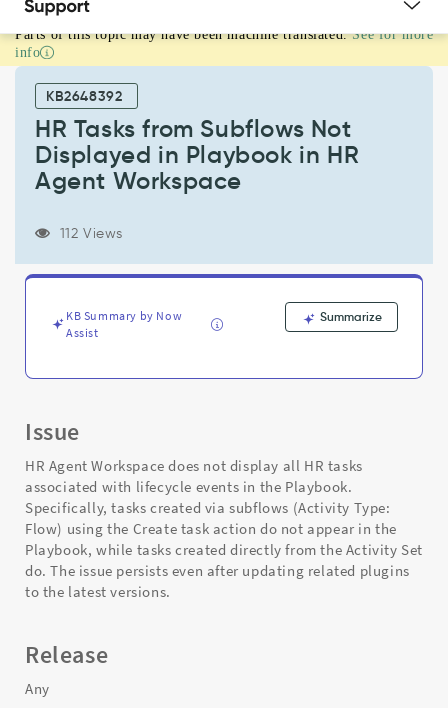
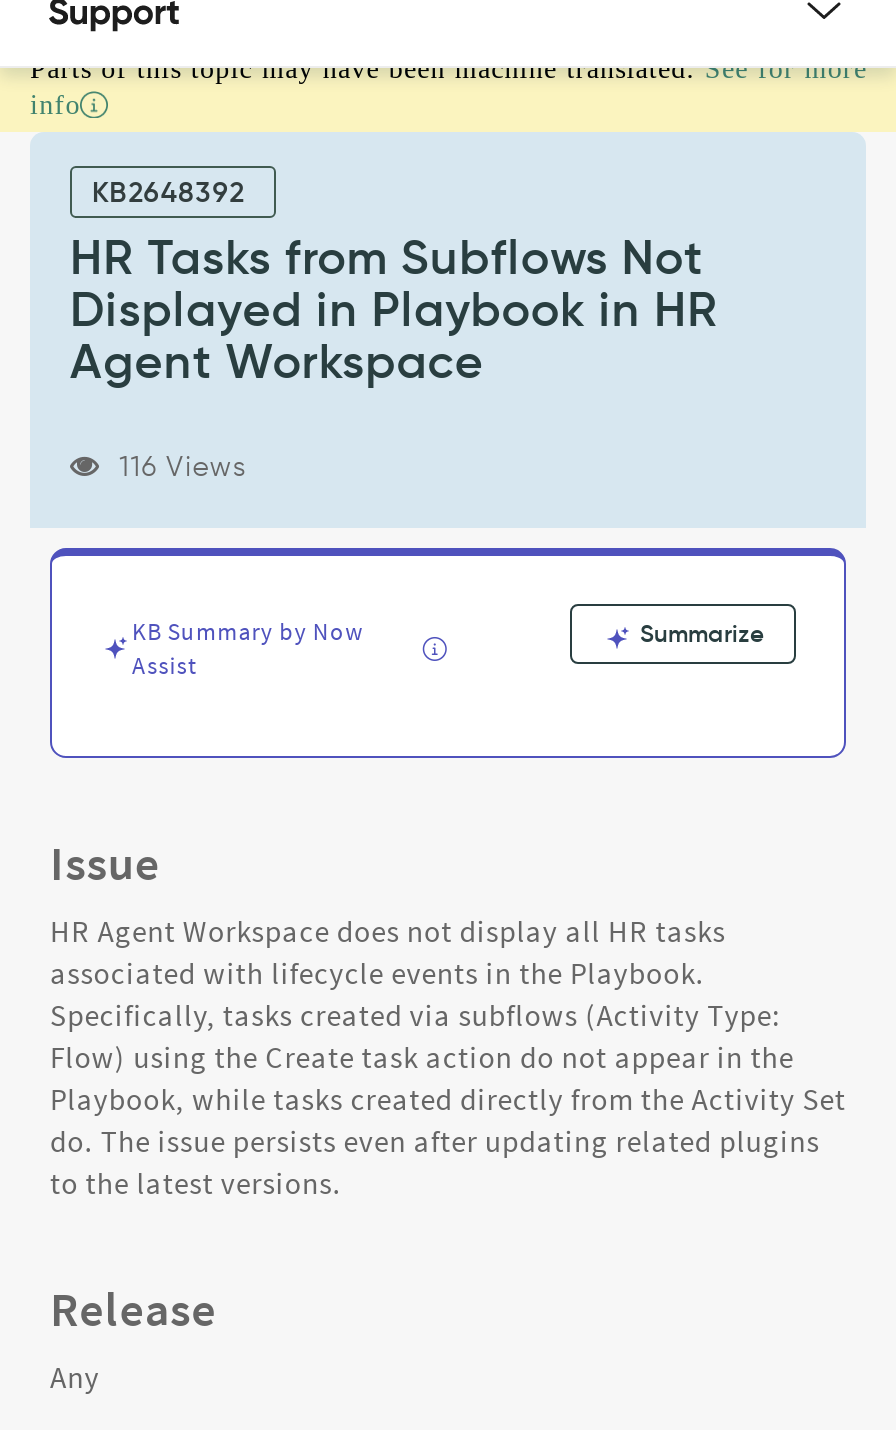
[55,225,123,242] 112 Views -> [110,450,246,484] 116 Views

